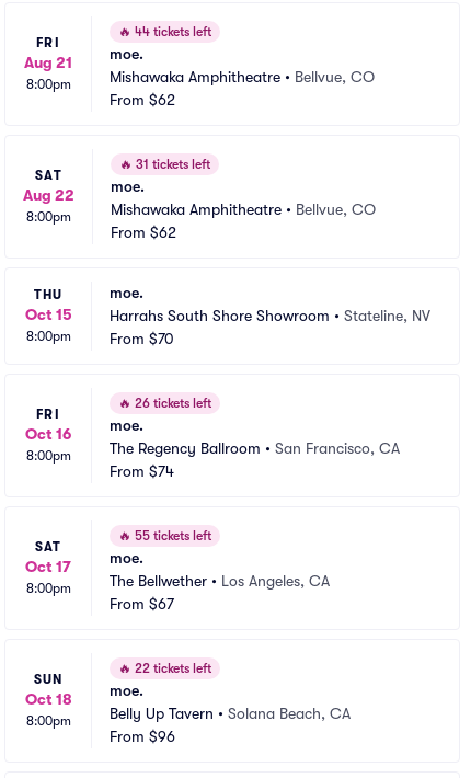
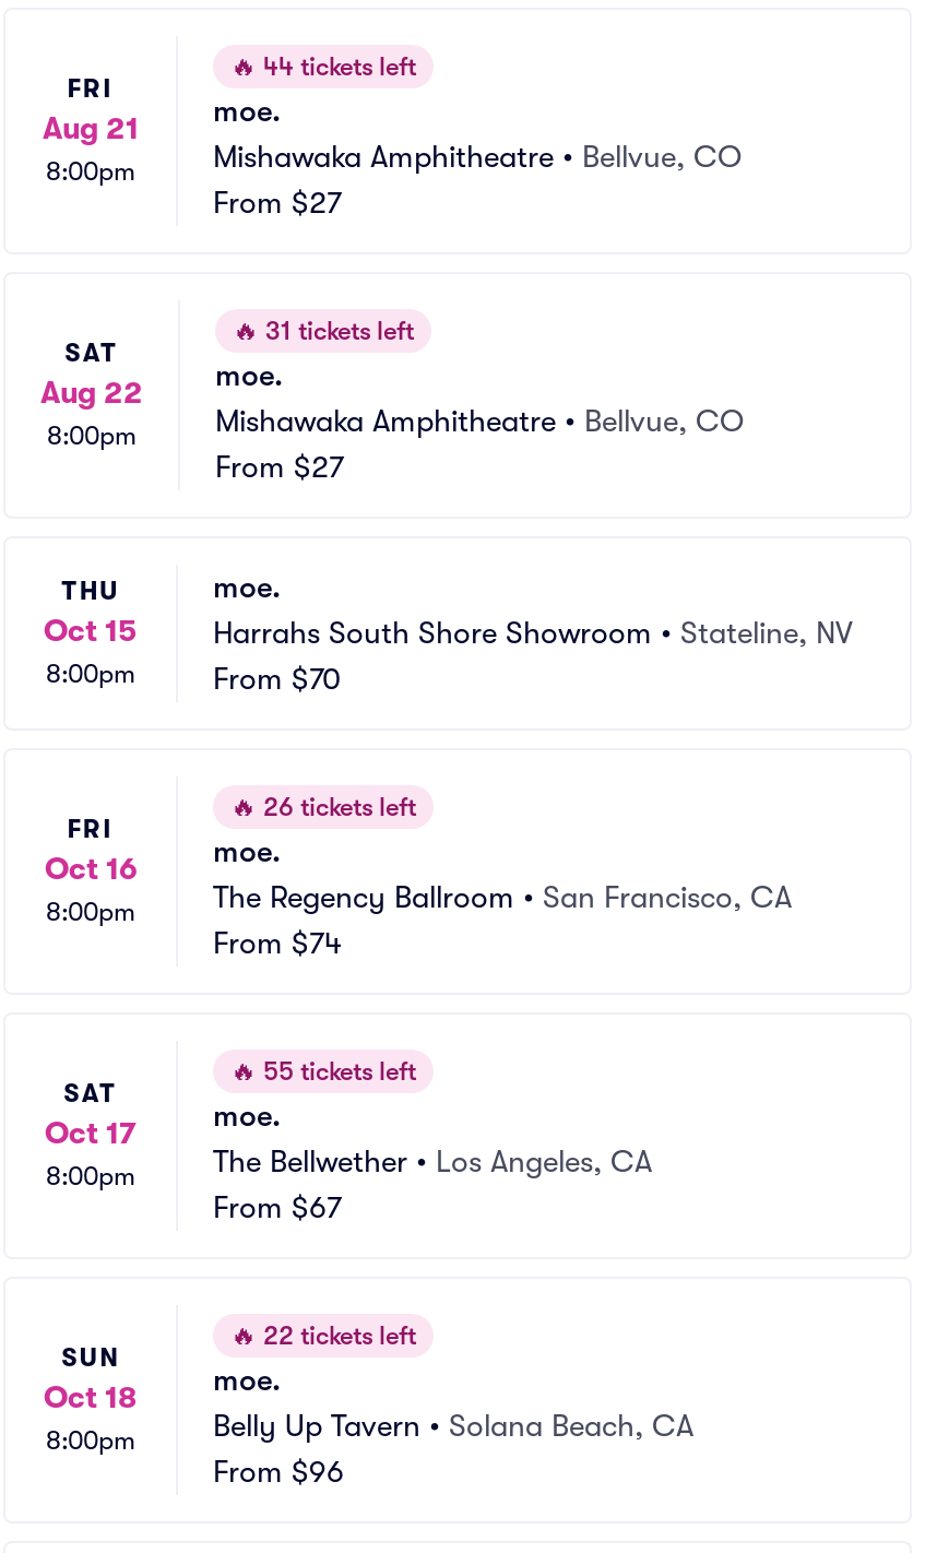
[110,91,175,108] From $62 -> [213,185,342,220] From $27
[111,224,176,241] From $62 -> [215,449,344,484] From $27

